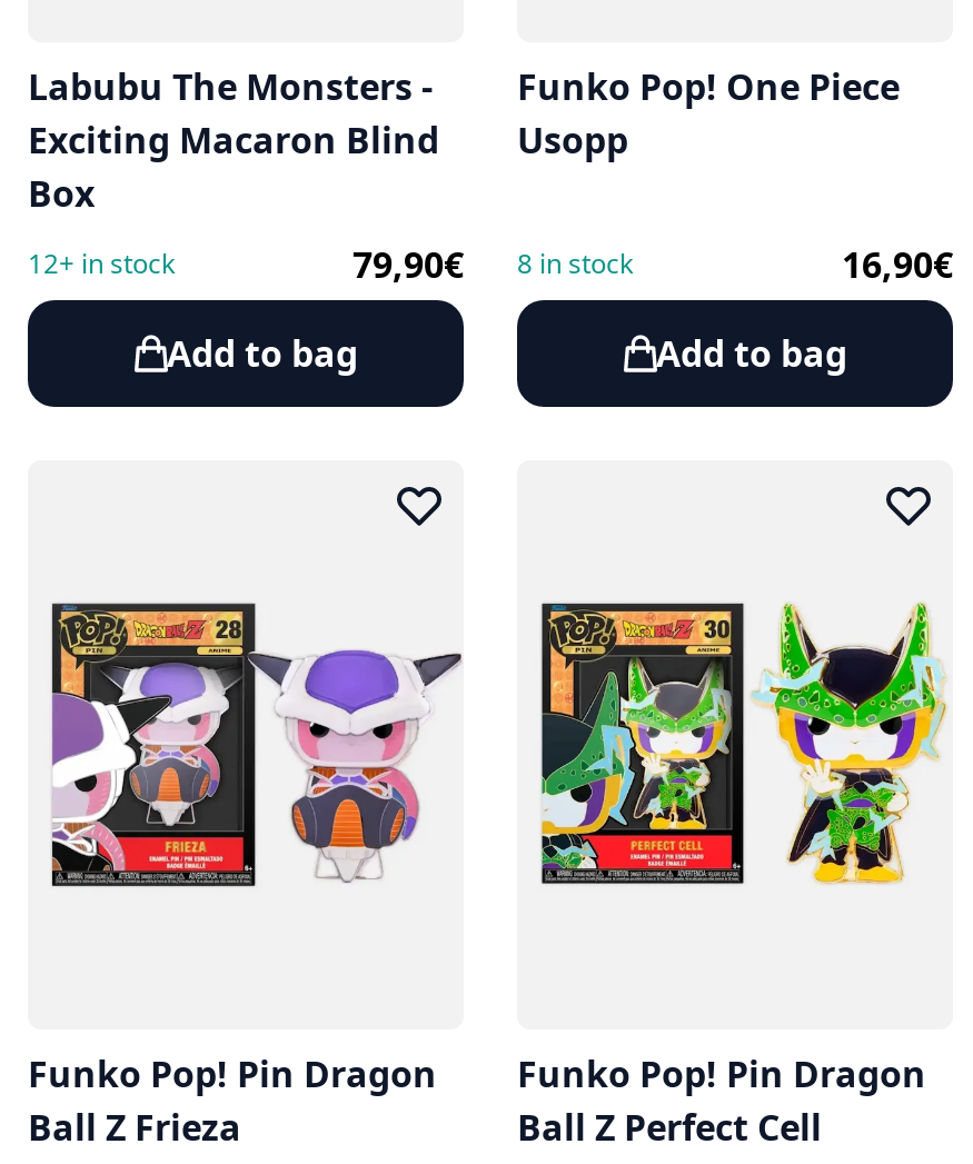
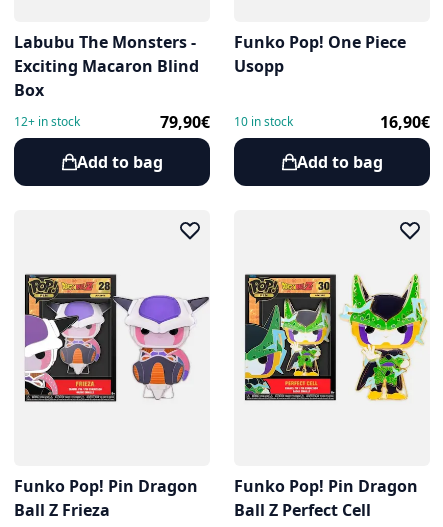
[353,240,633,289] 79,90€ 8 in stock -> [160,111,293,133] 79,90€ 10 in stock

